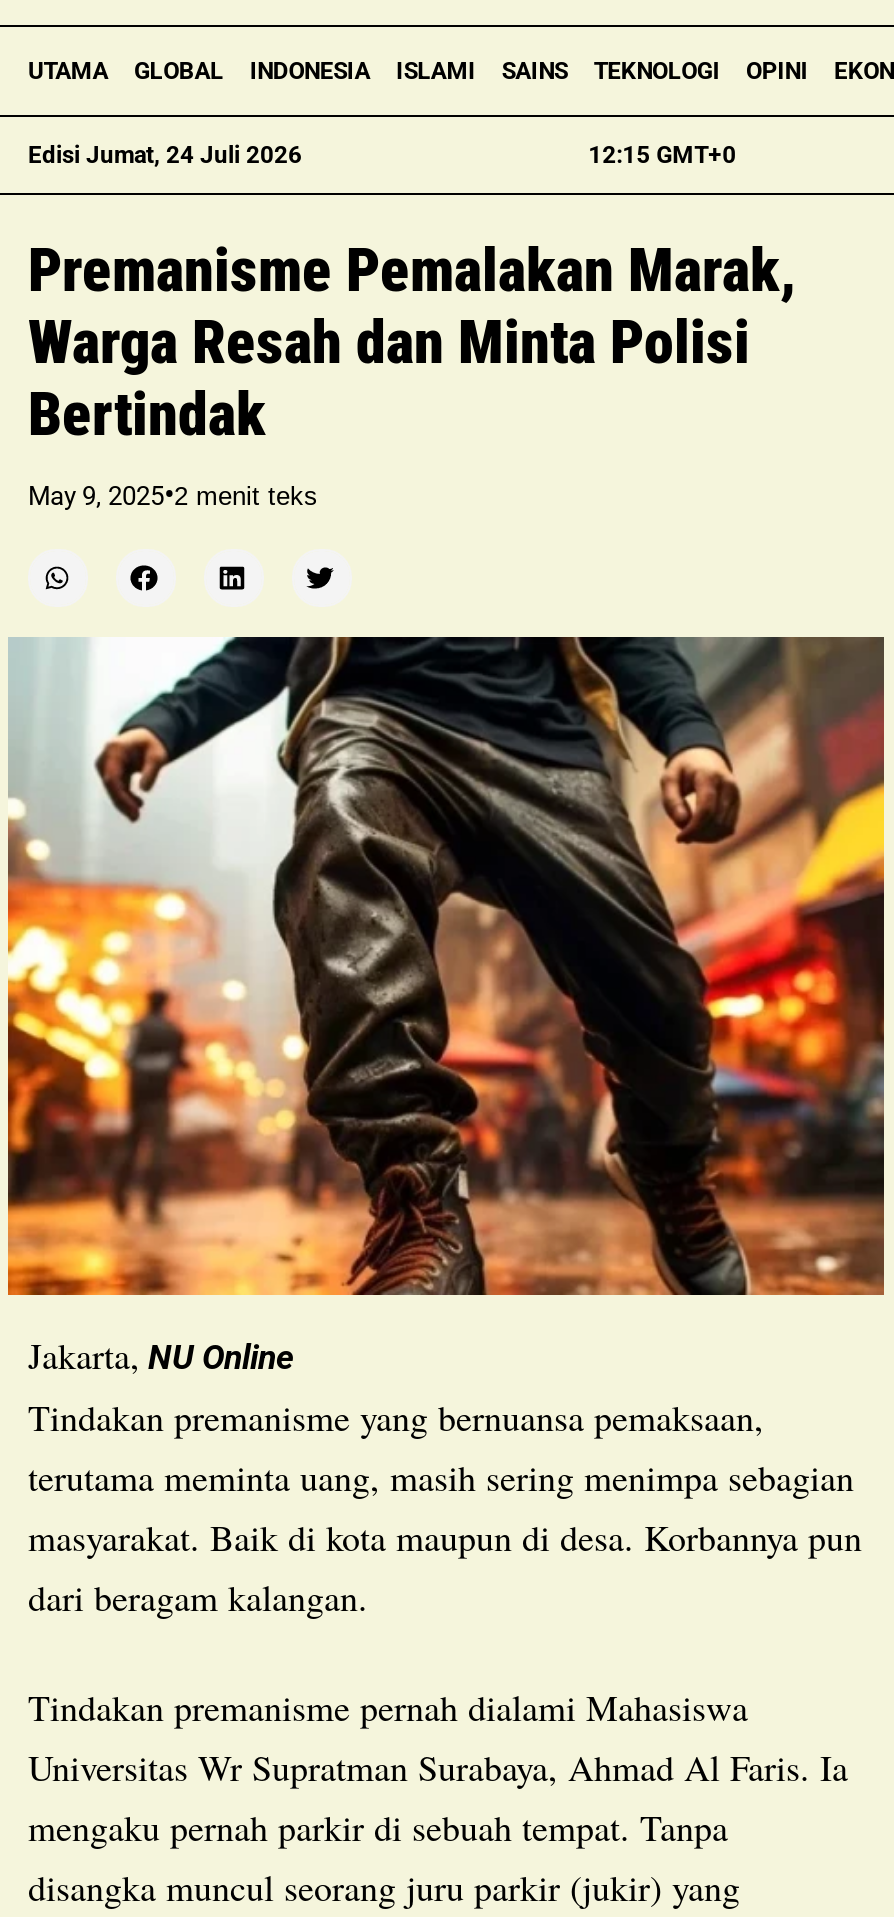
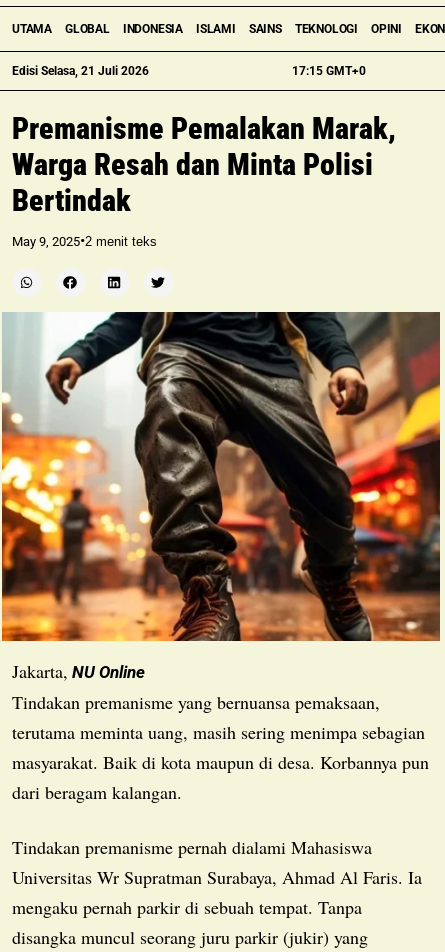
[28,141,302,169] Edisi Jumat, 24 Juli 2026 -> [12,64,149,78] Edisi Selasa, 21 Juli 2026
[588,141,736,169] 12:15 GMT+0 -> [292,64,366,78] 17:15 GMT+0

